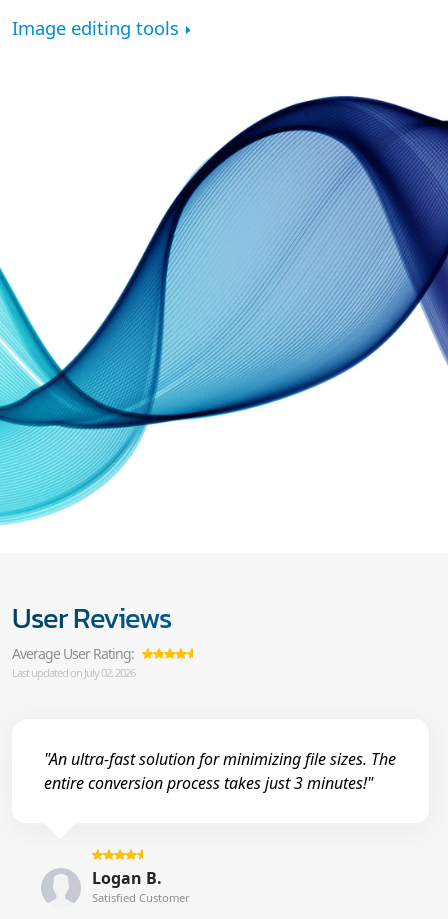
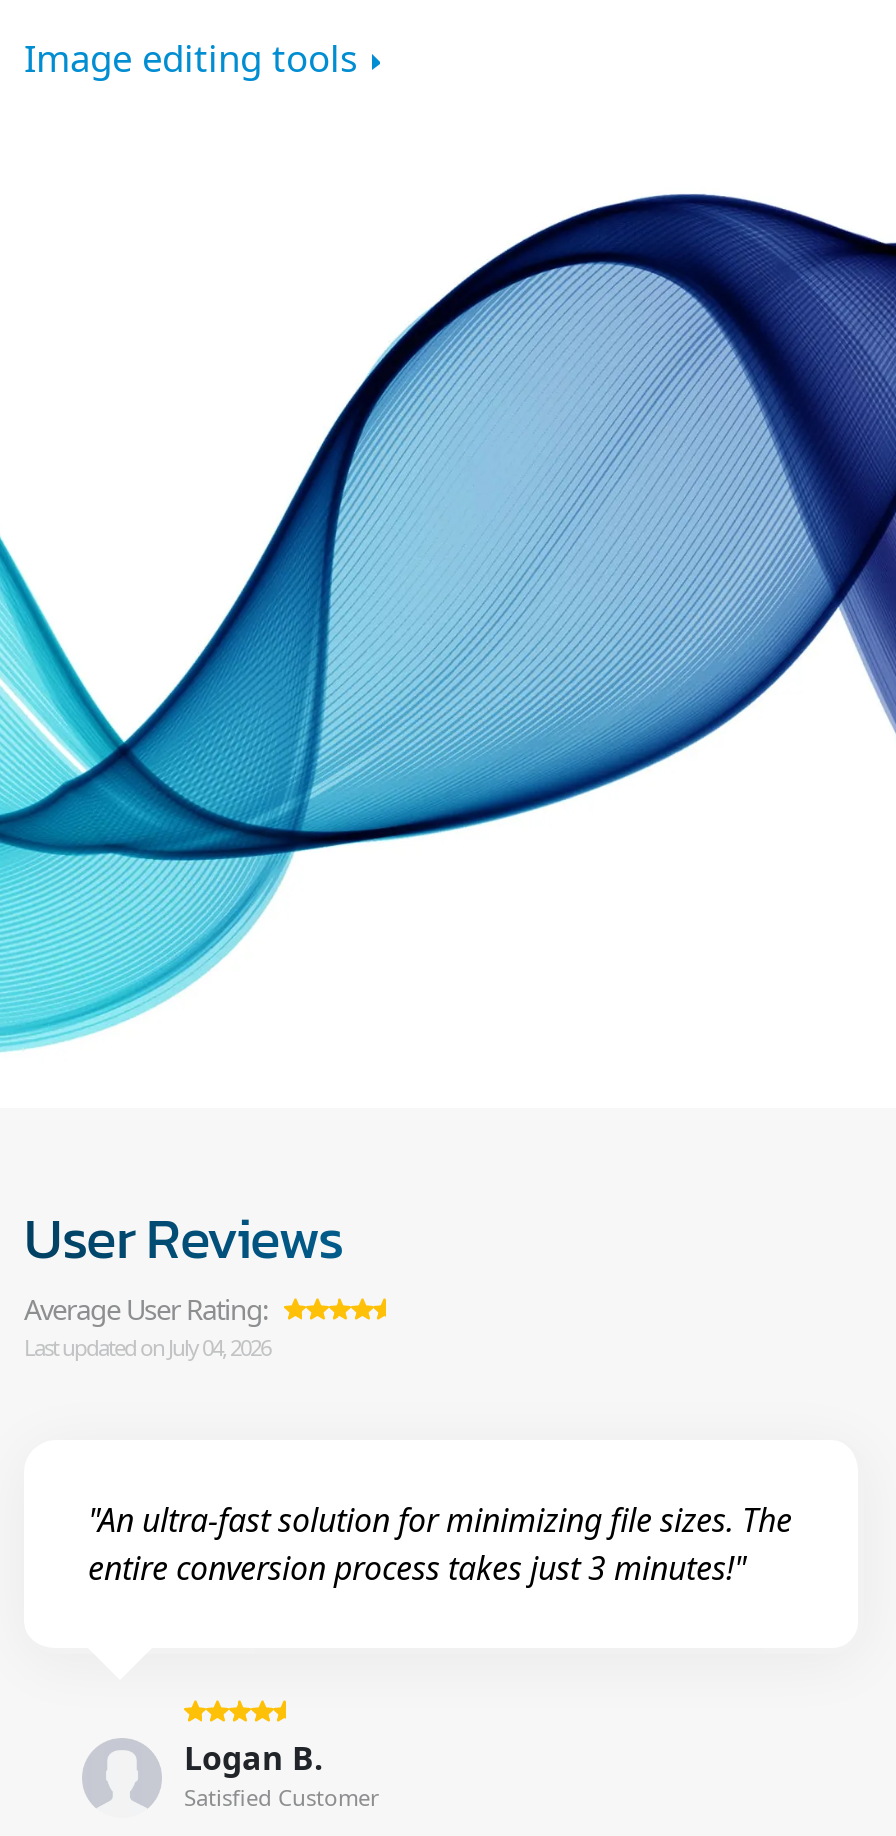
[12,665,135,680] Last updated on July 02, 2026 -> [24,1332,270,1362] Last updated on July 04, 2026

